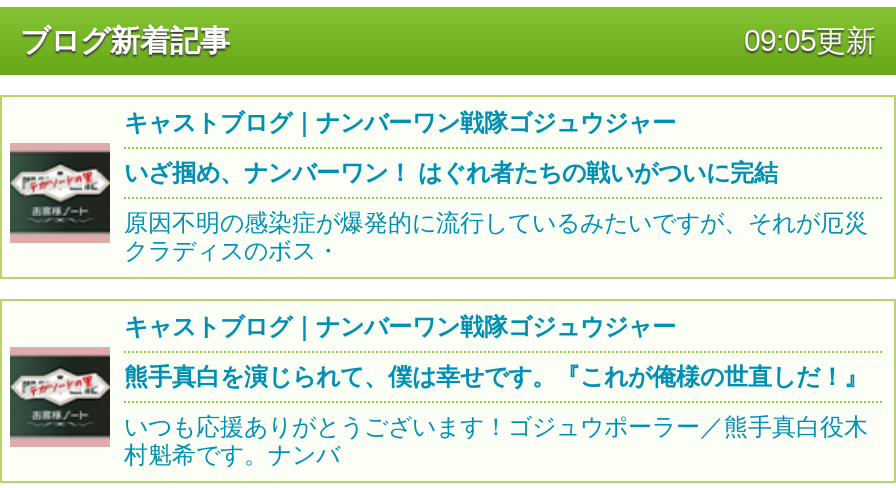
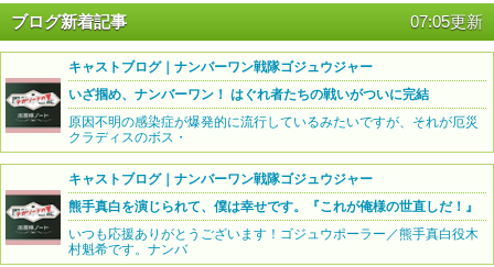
[744,22,876,56] 09:05更新 -> [410,12,483,30] 07:05更新

